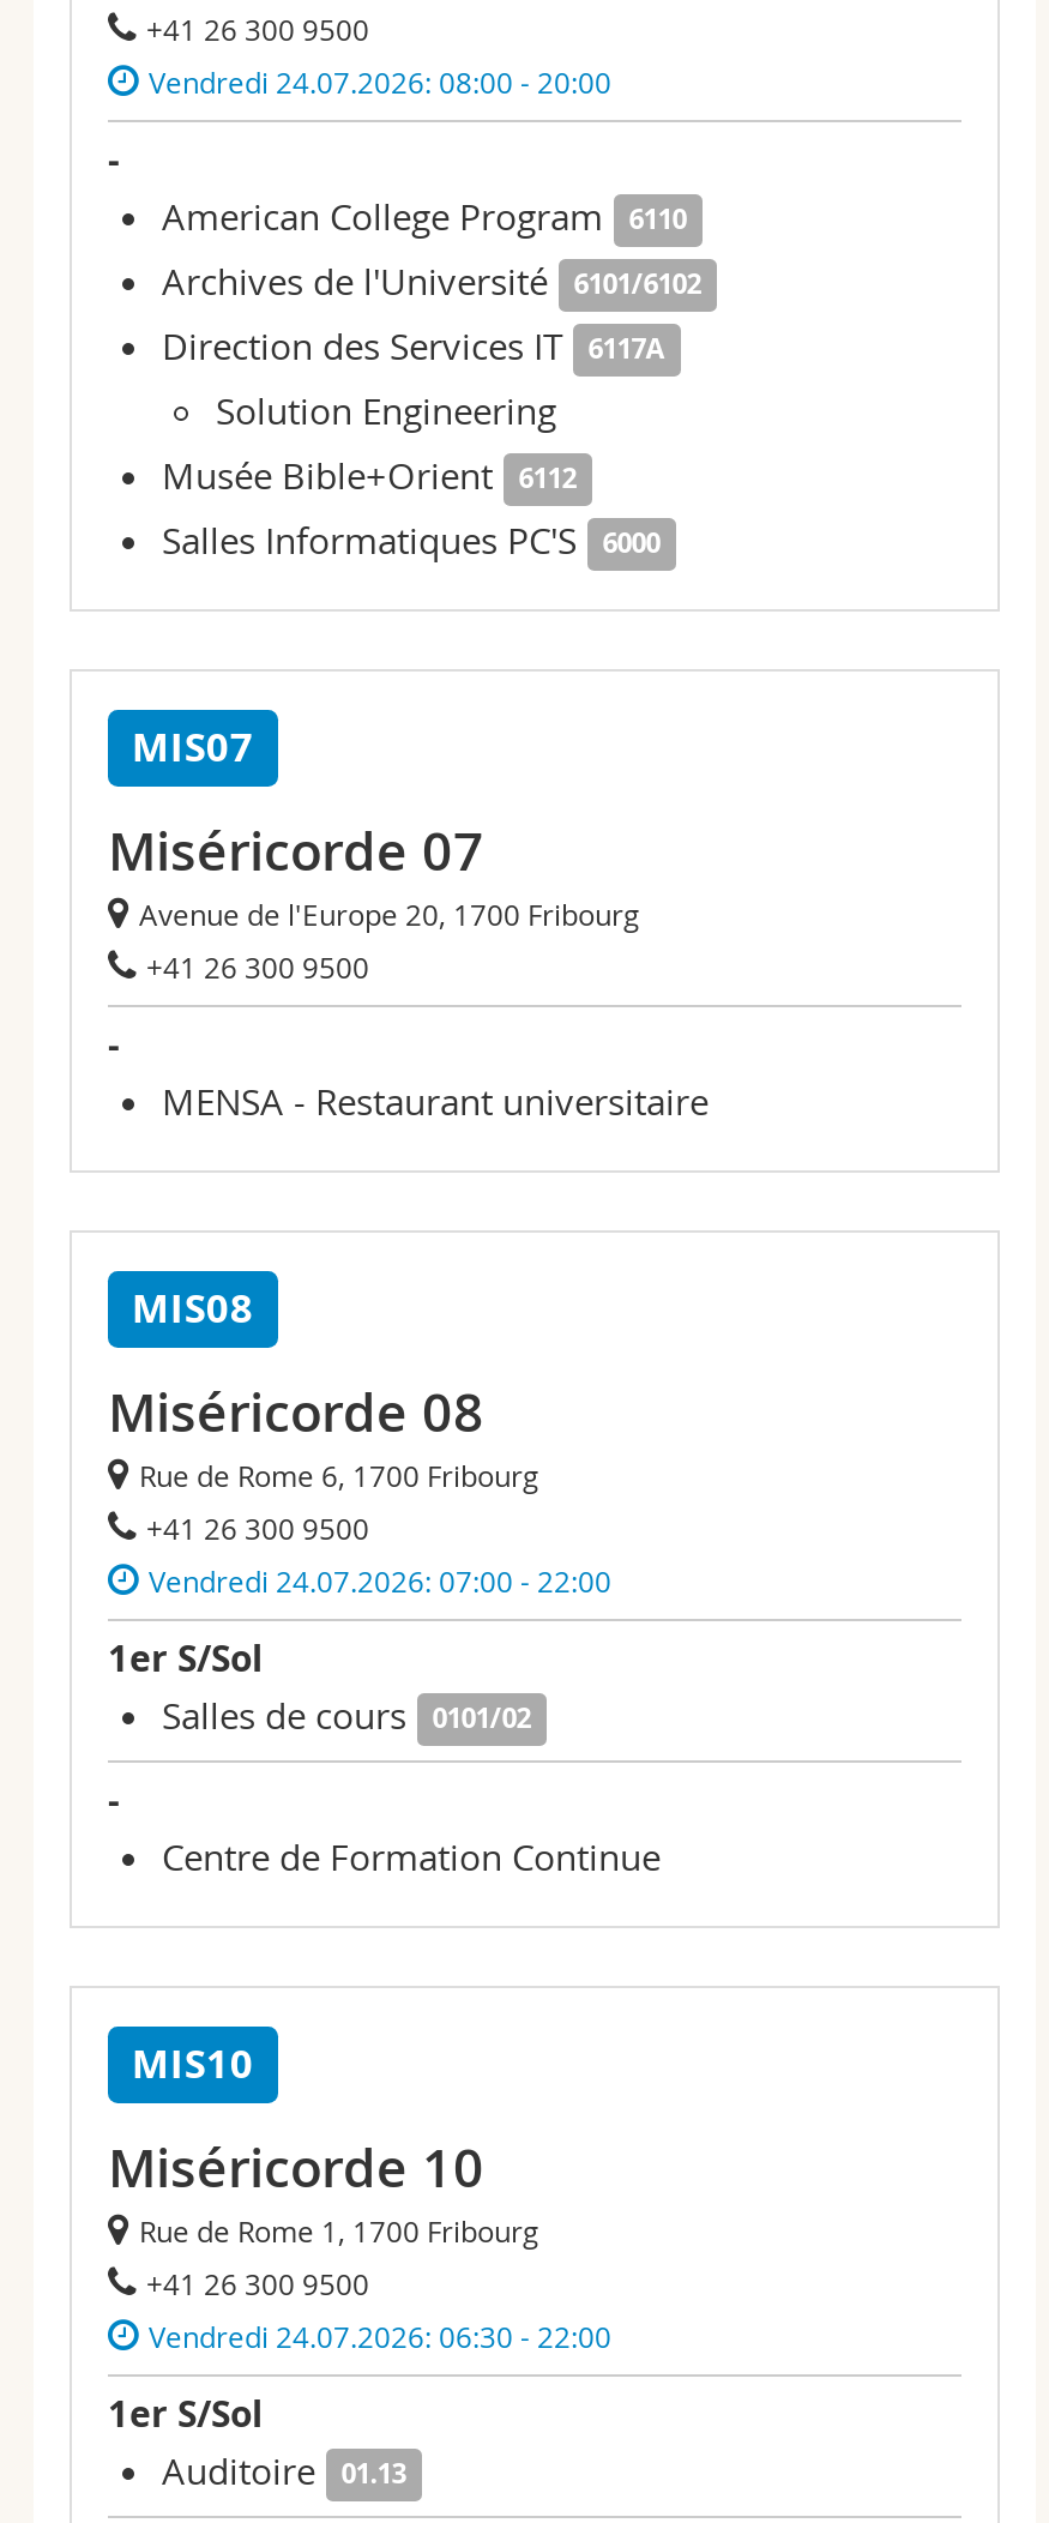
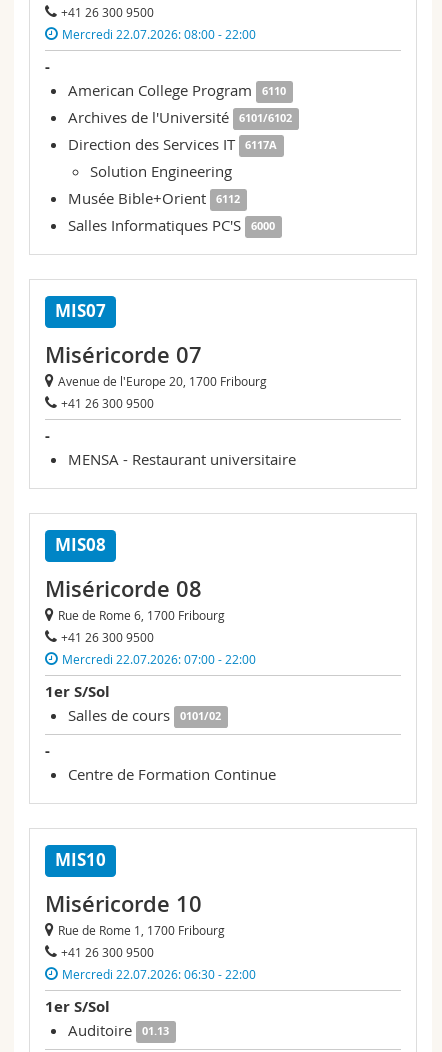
[149,62,611,100] Vendredi 24.07.2026: 08:00 - 20:00 -> [62,26,256,42] Mercredi 22.07.2026: 08:00 - 22:00
[149,1561,611,1599] Vendredi 24.07.2026: 07:00 - 22:00 -> [62,651,256,667] Mercredi 22.07.2026: 07:00 - 22:00
[149,2316,611,2354] Vendredi 24.07.2026: 06:30 - 22:00 -> [62,966,256,982] Mercredi 22.07.2026: 06:30 - 22:00

